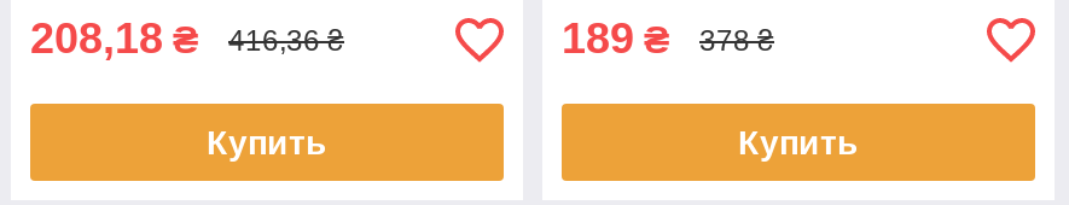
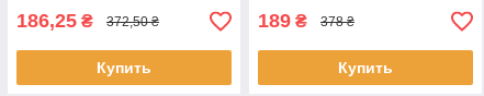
[30,15,199,64] 208,18 ₴ -> [16,10,93,32] 186,25 ₴
[228,24,344,58] 416,36 ₴ -> [106,14,159,29] 372,50 ₴

